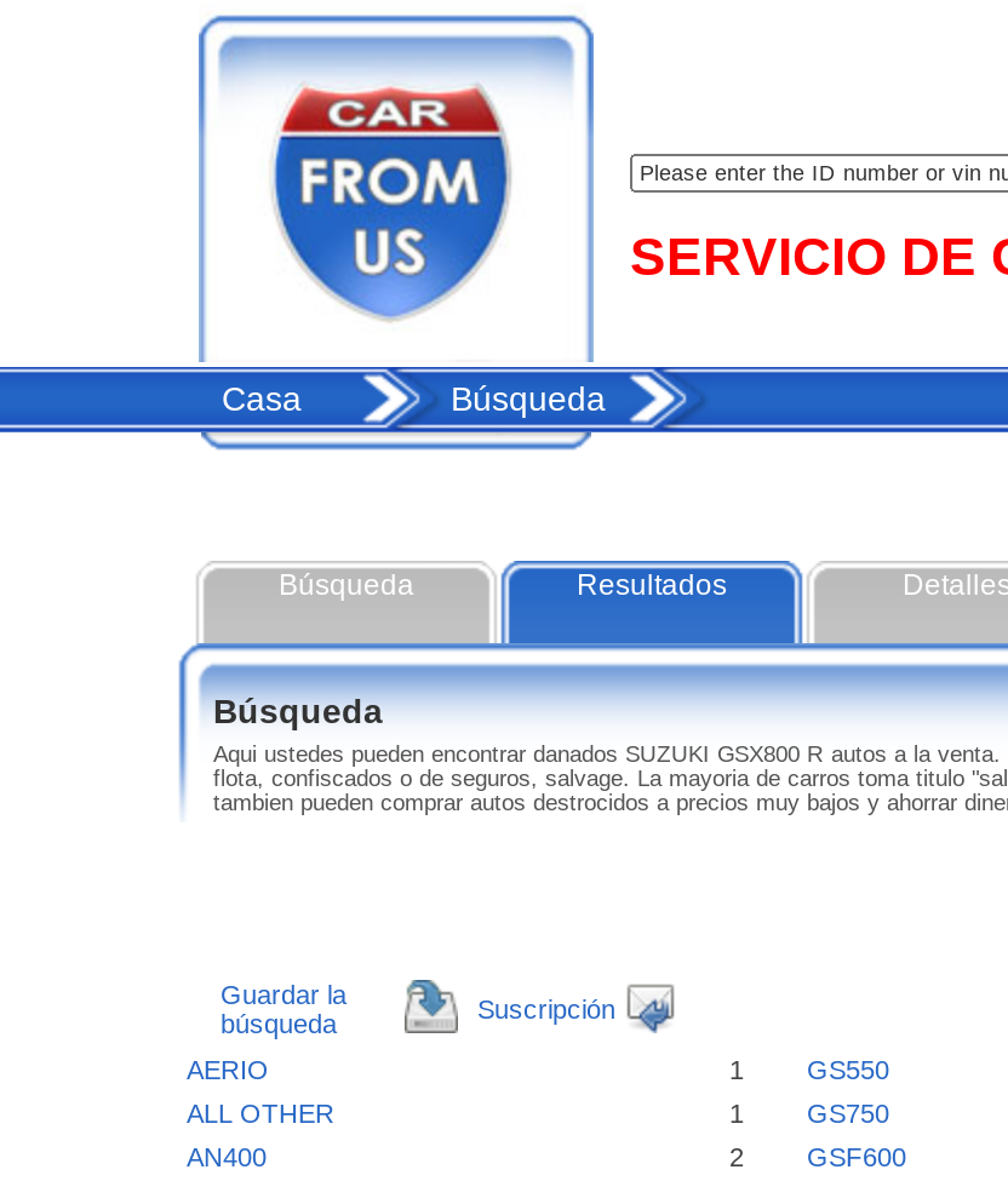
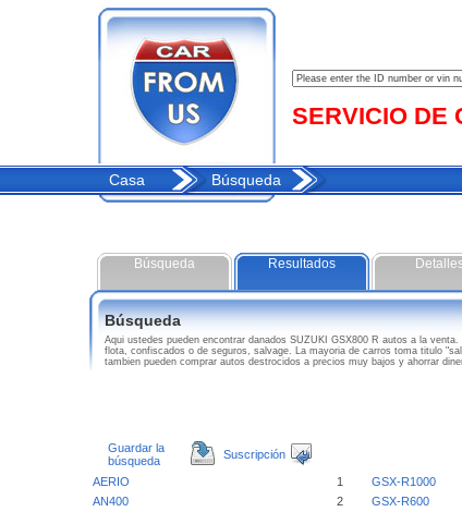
[187,1055,889,1128] GS550 | ALL OTHER | 1 | GS750 -> [372,475,436,488] GSX-R1000
[807,1142,906,1171] GSF600 -> [372,495,429,508] GSX-R600

